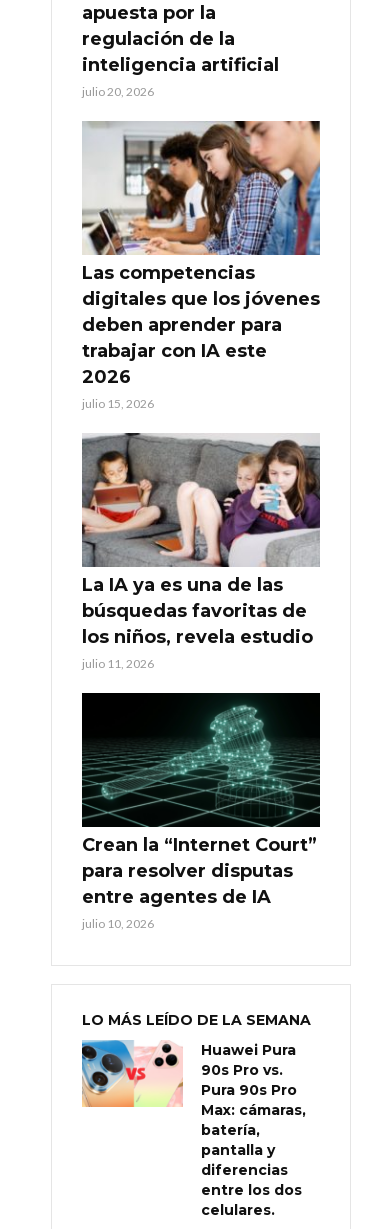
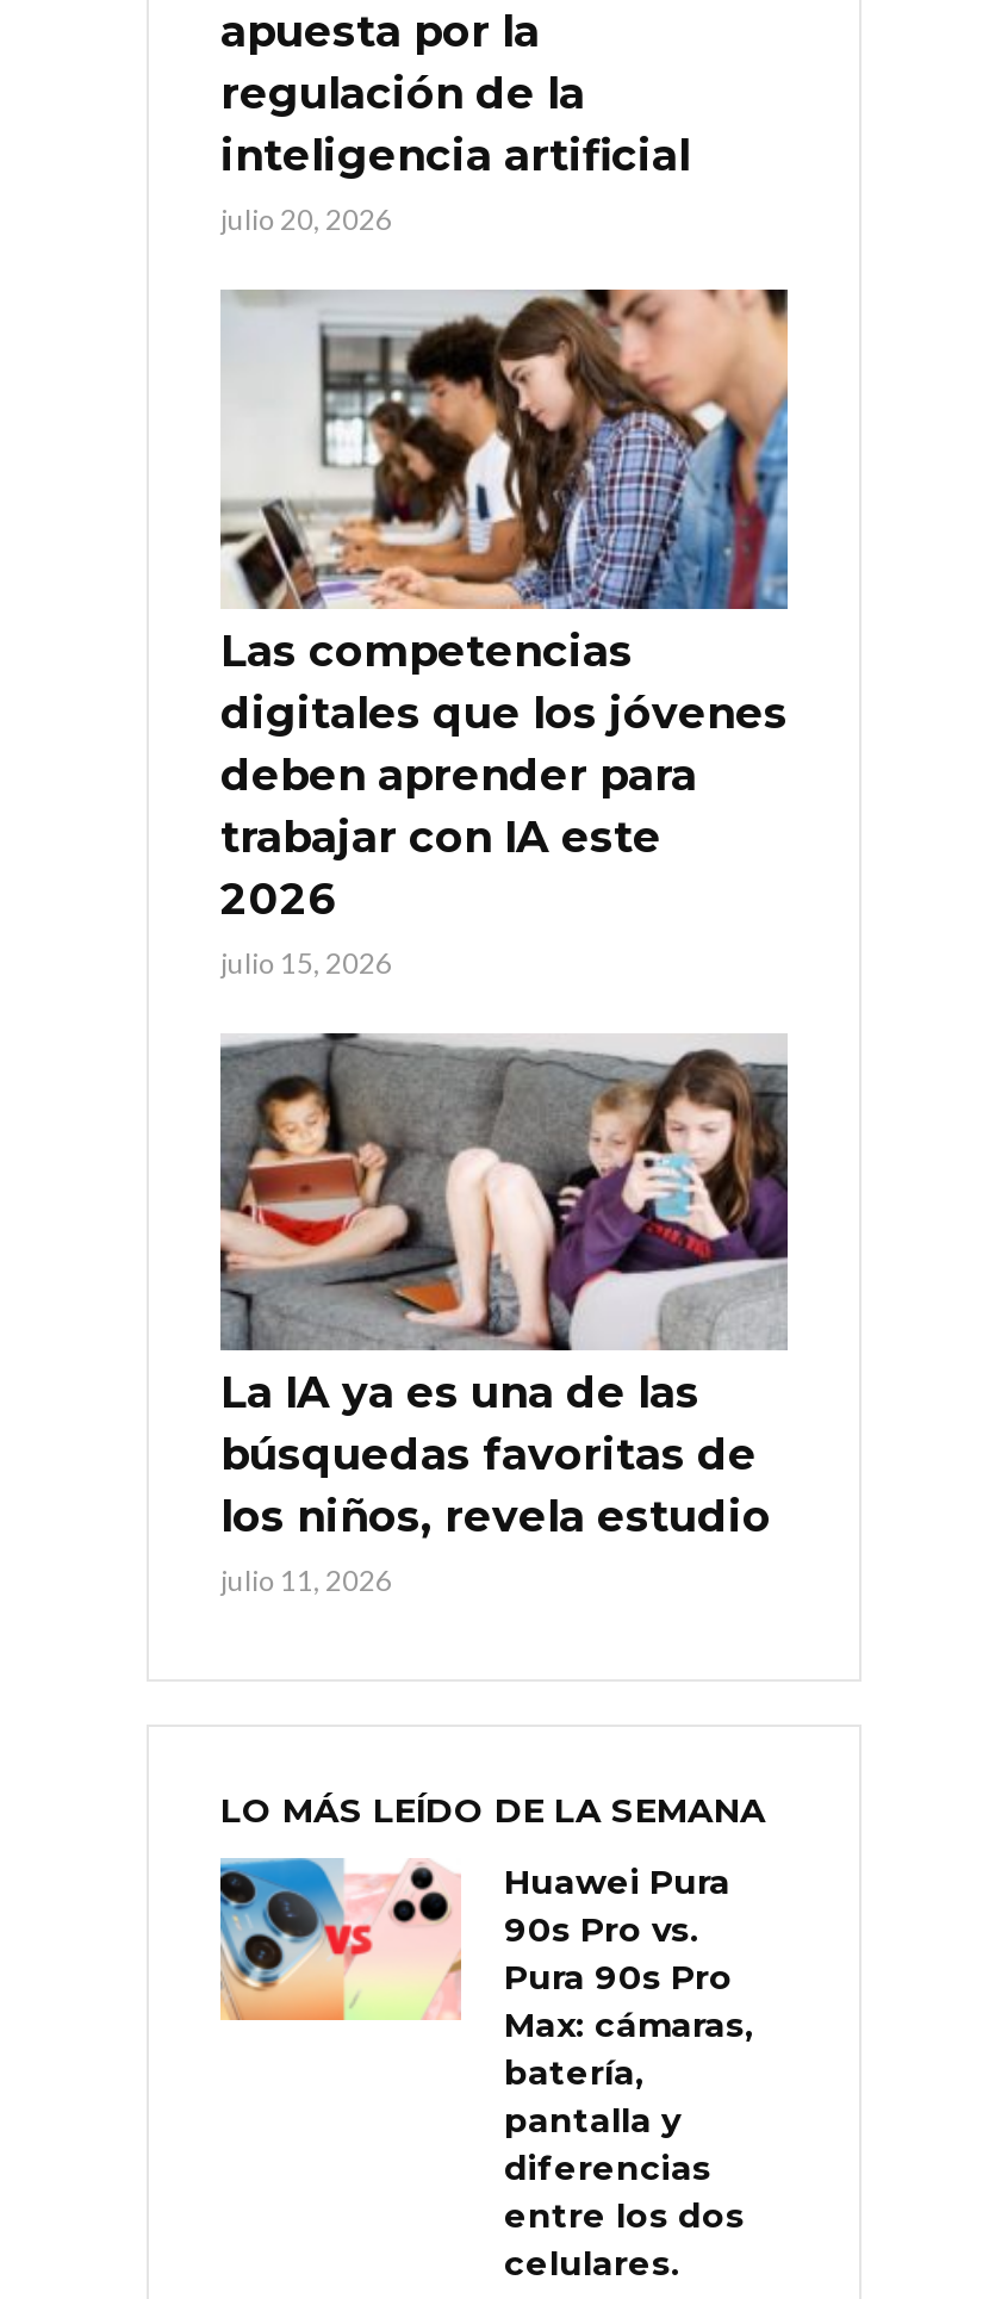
[81,692,321,931] [image] | Crean la “Internet Court” | para resolver disputas | entre agentes de IA | julio 10, 2026 -> none

